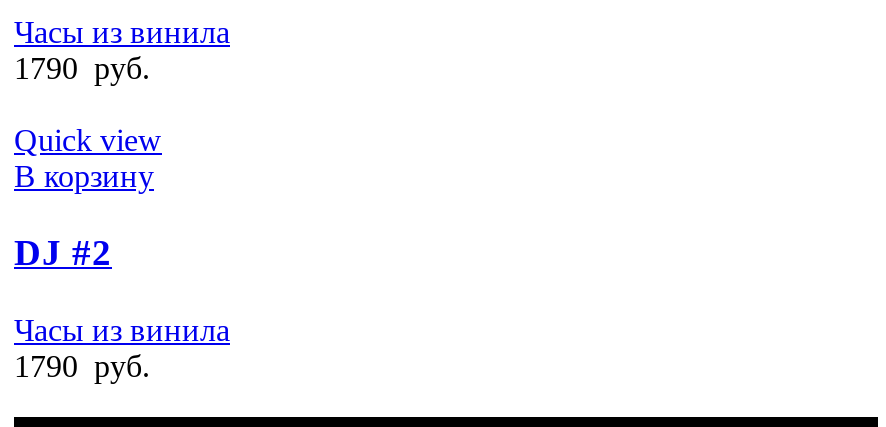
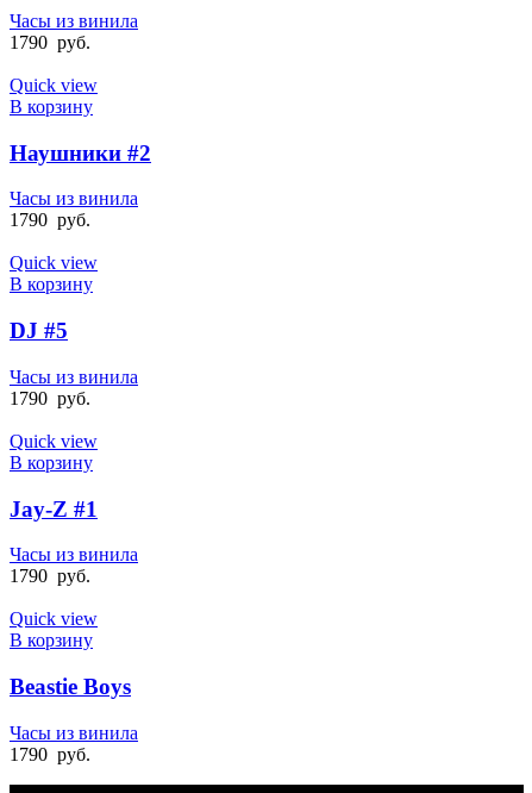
[14,232,112,274] DJ #2 -> [10,140,151,699] Наушники #2 | Часы из винила | 1790 руб. | Quick view | В корзину | DJ #5 | Часы из винила | 1790 руб. | Quick view | В корзину | Jay-Z #1 | Часы из винила | 1790 руб. | Quick view | В корзину | Beastie Boys

